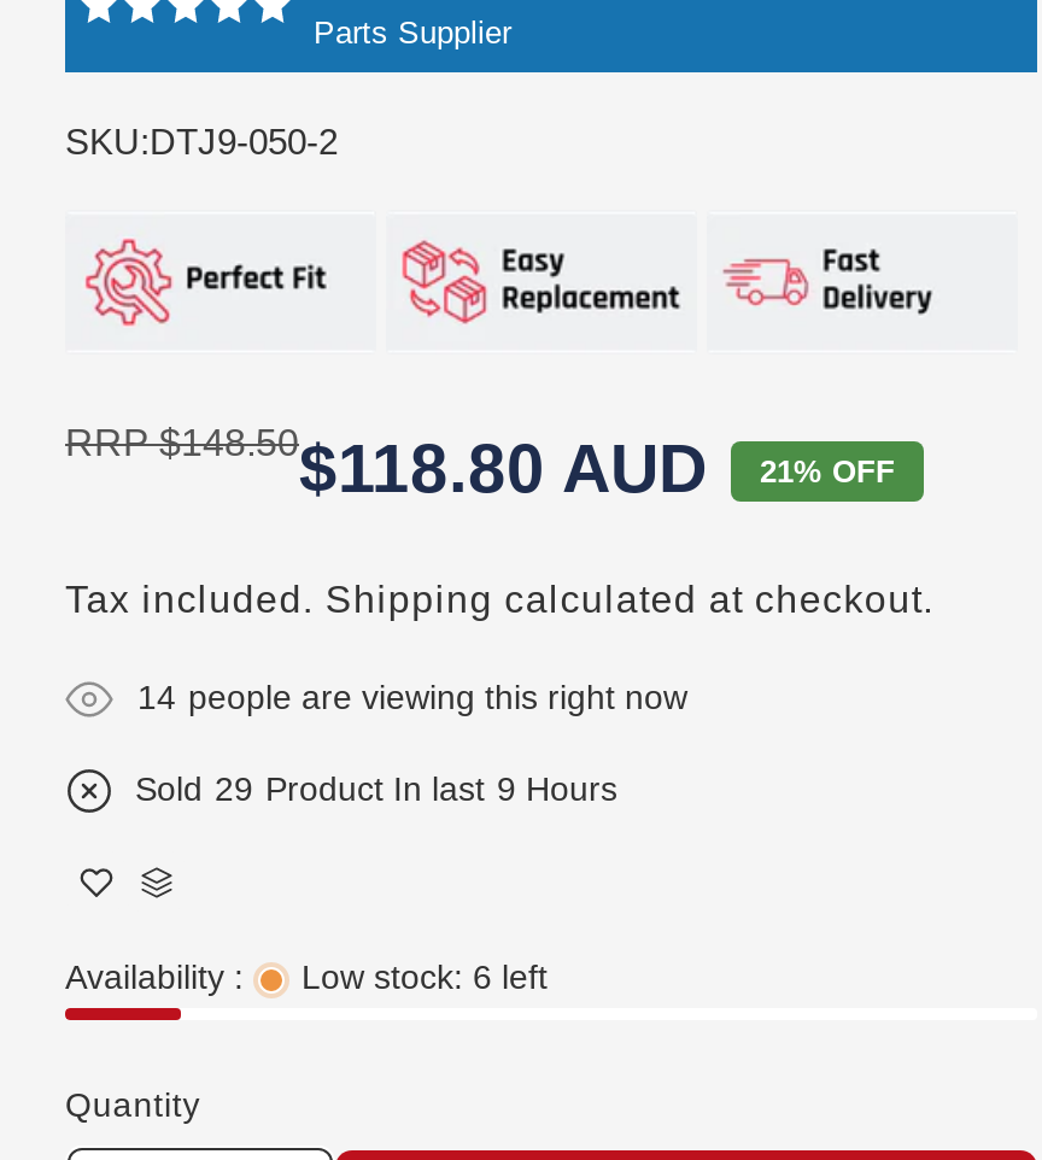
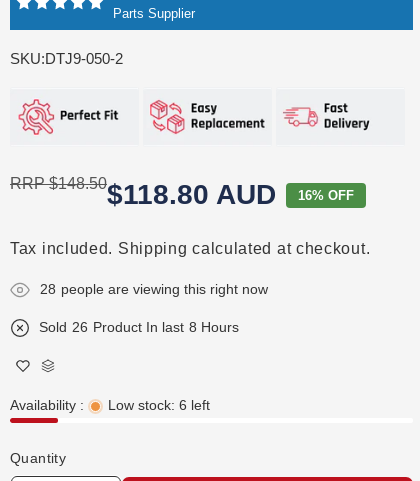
[760,452,895,488] 21% OFF -> [298,187,354,202] 16% OFF
[137,678,687,716] 14 people are viewing this right now -> [40,281,268,297] 28 people are viewing this right now
[135,769,617,808] Sold 29 Product In last 9 Hours -> [39,319,239,335] Sold 26 Product In last 8 Hours

